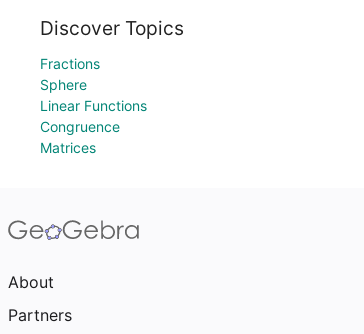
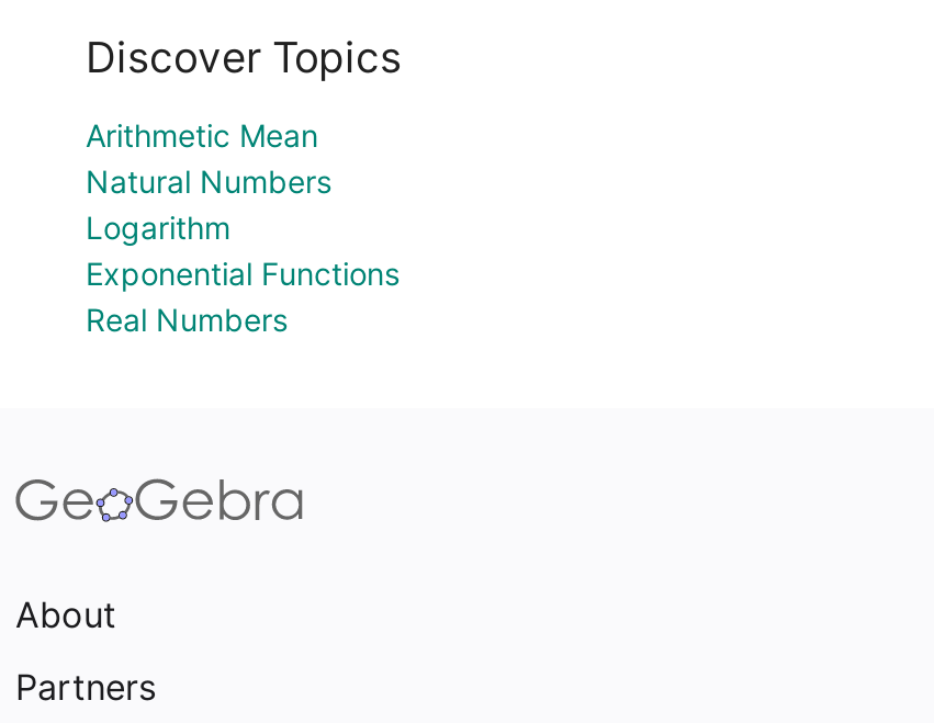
[40,55,147,156] Fractions | Sphere | Linear Functions | Congruence | Matrices -> [86,116,400,338] Arithmetic Mean | Natural Numbers | Logarithm | Exponential Functions | Real Numbers

